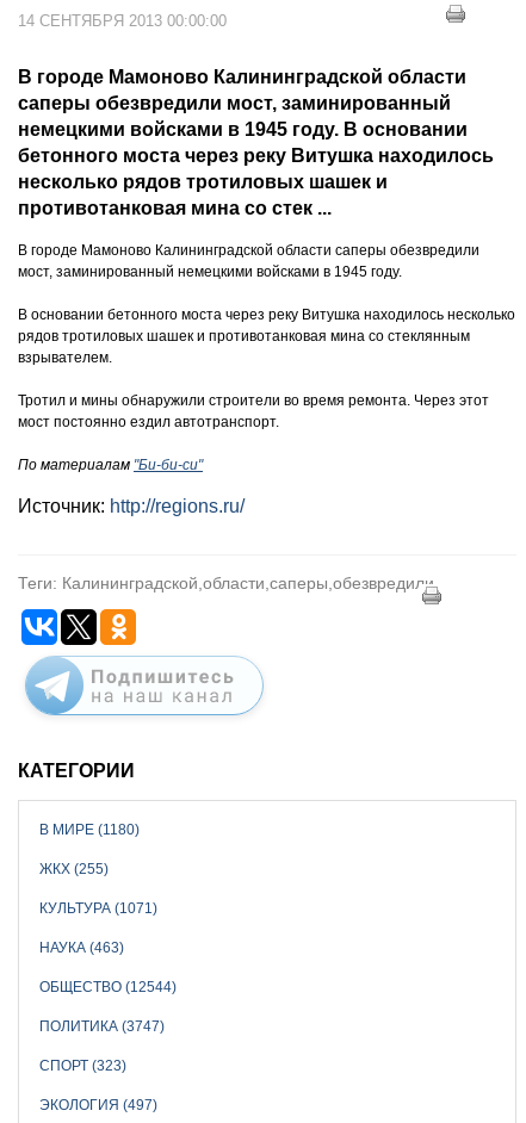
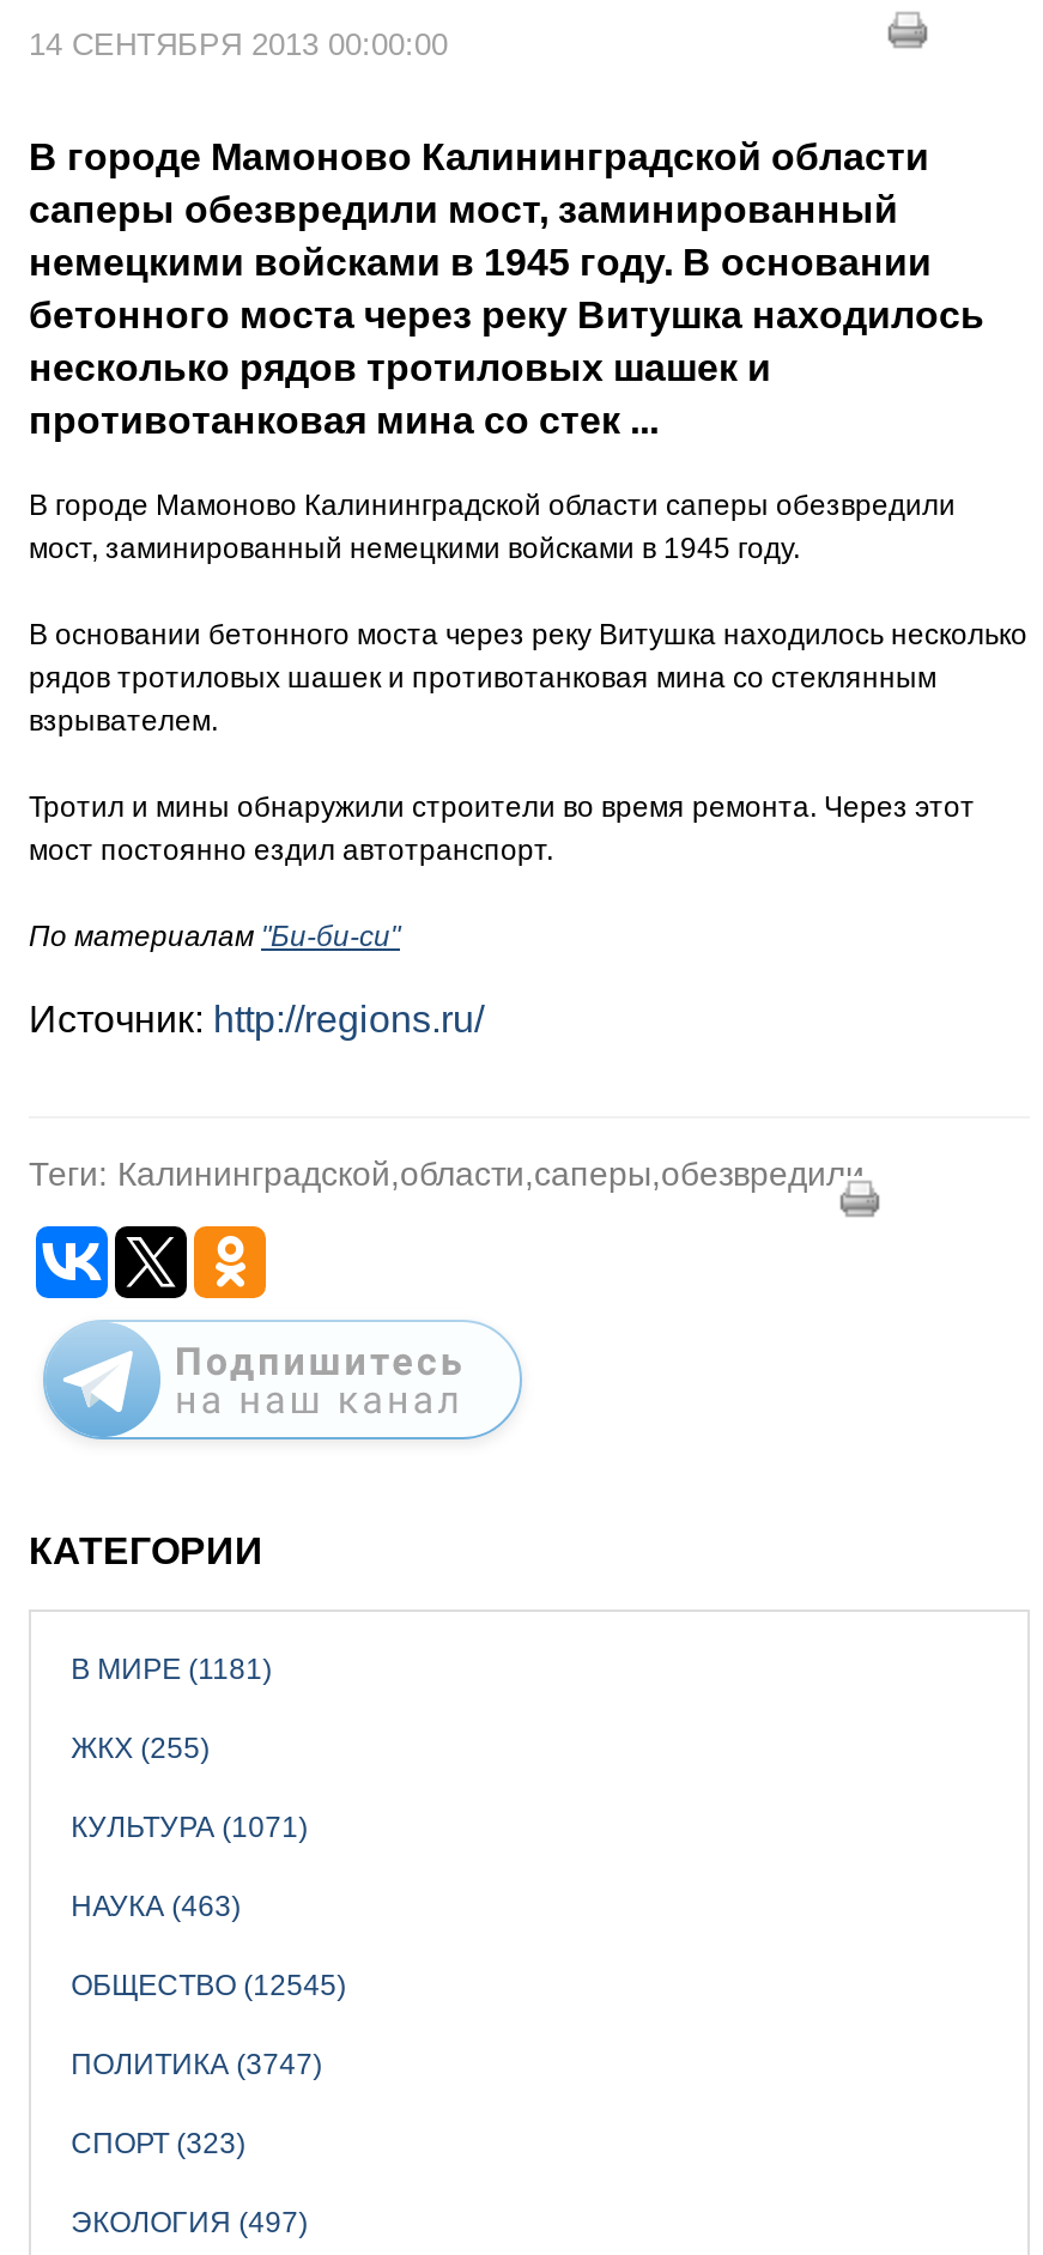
[39,821,139,837] В МИРЕ (1180) -> [71,1651,272,1685] В МИРЕ (1181)
[39,978,176,995] ОБЩЕСТВО (12544) -> [71,1968,346,2001] ОБЩЕСТВО (12545)

